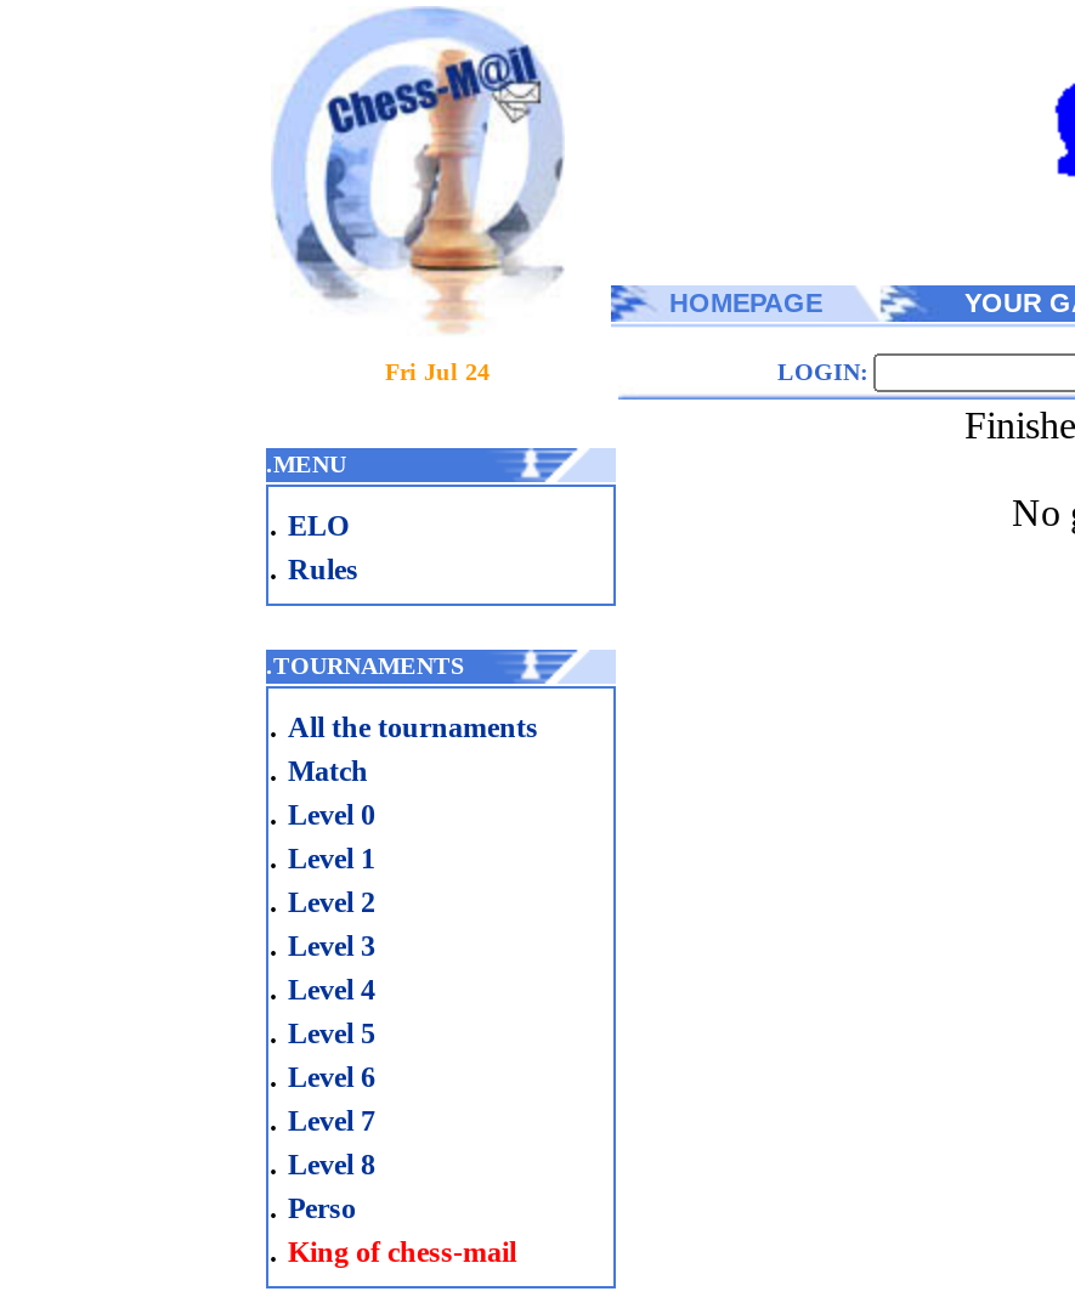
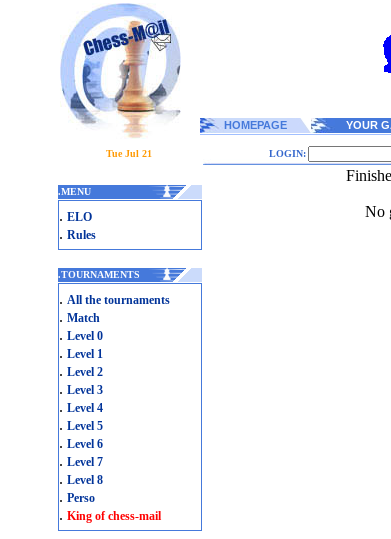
[385,358,490,385] Fri Jul 24 -> [105,148,151,159] Tue Jul 21

